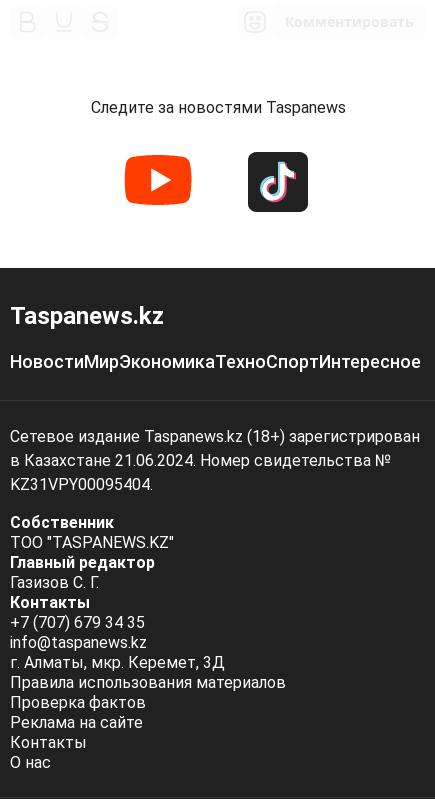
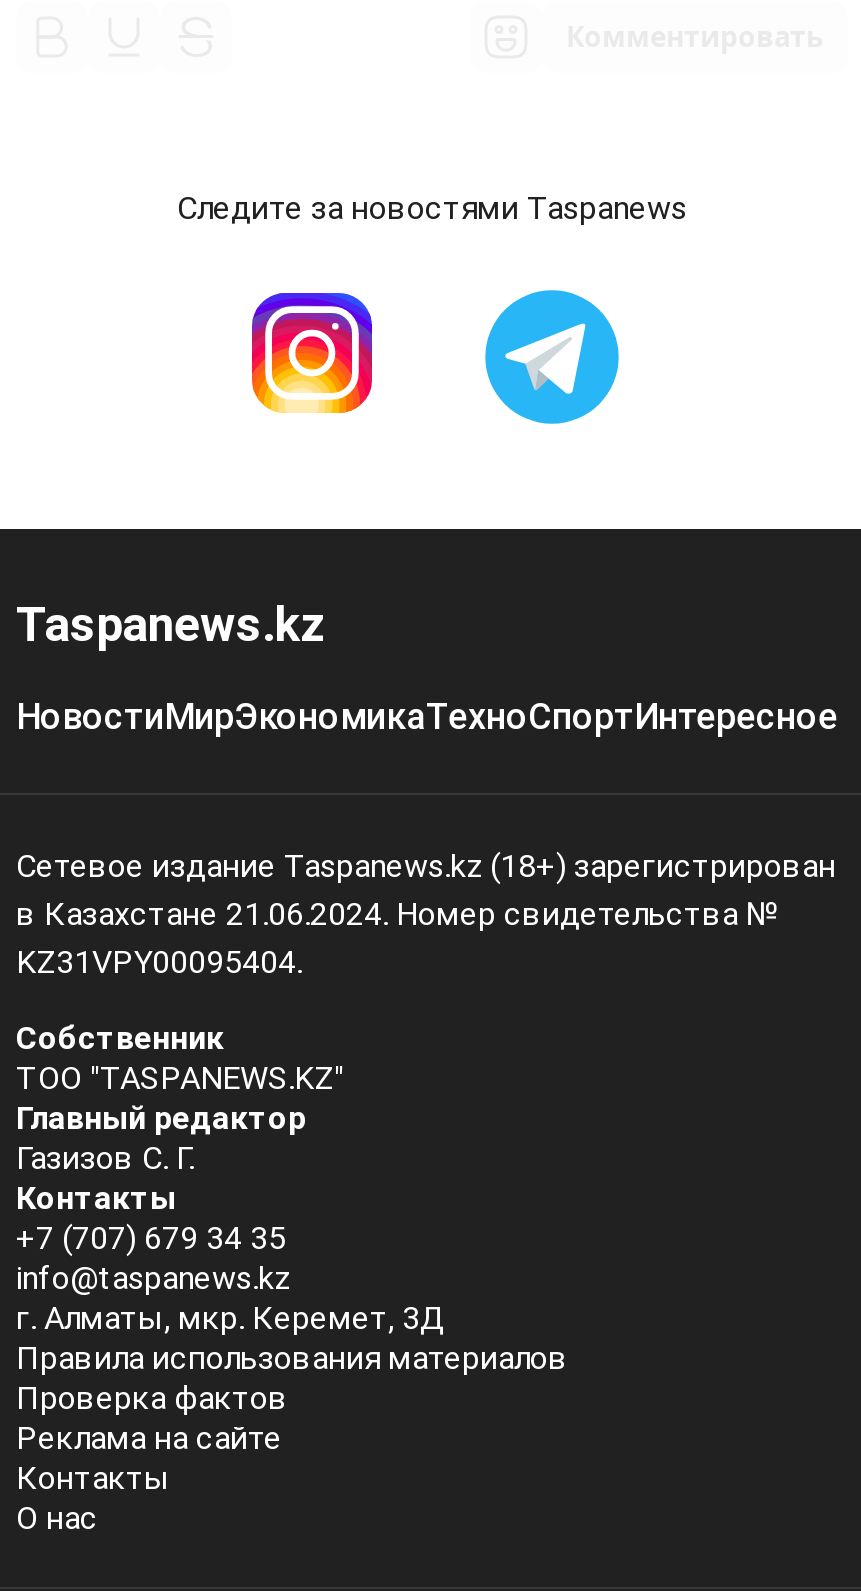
[123,150,193,210] [image] -> [244,291,380,415] [image]
[245,148,311,216] [image] -> [482,287,622,427] [image]

